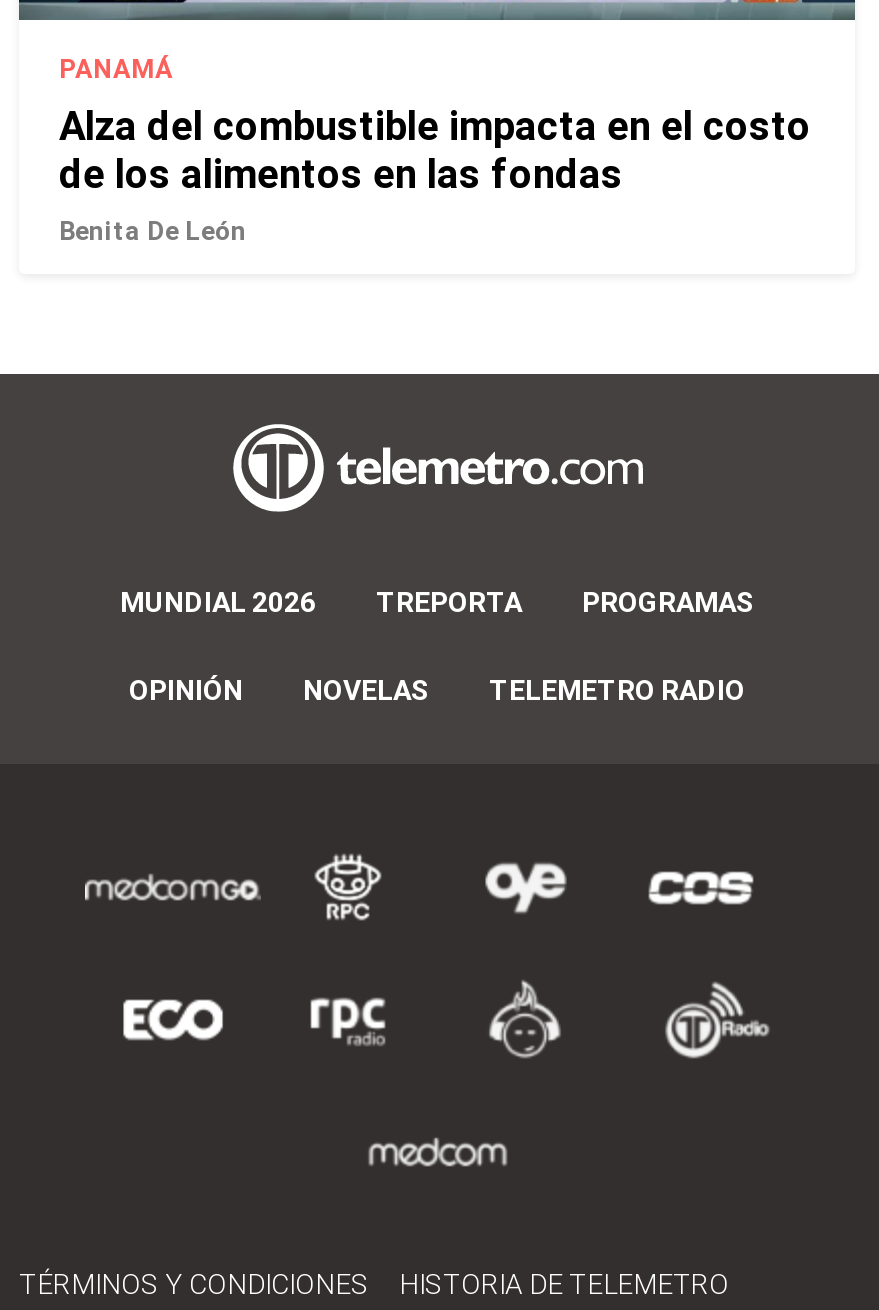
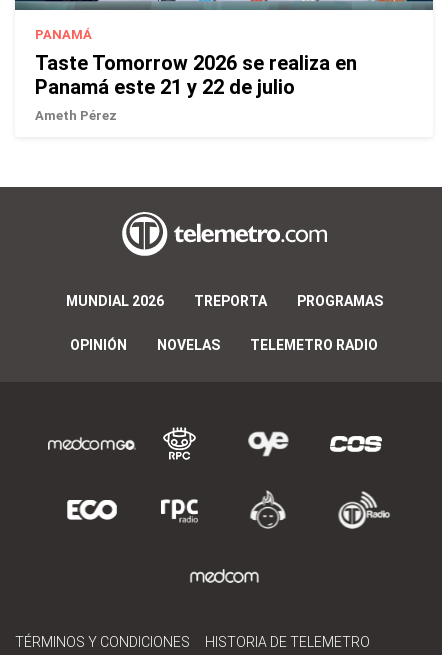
[59,102,811,246] Alza del combustible impacta en el costo | de los alimentos en las fondas | Benita De León -> [35,51,357,123] Taste Tomorrow 2026 se realiza en | Panamá este 21 y 22 de julio | Ameth Pérez

